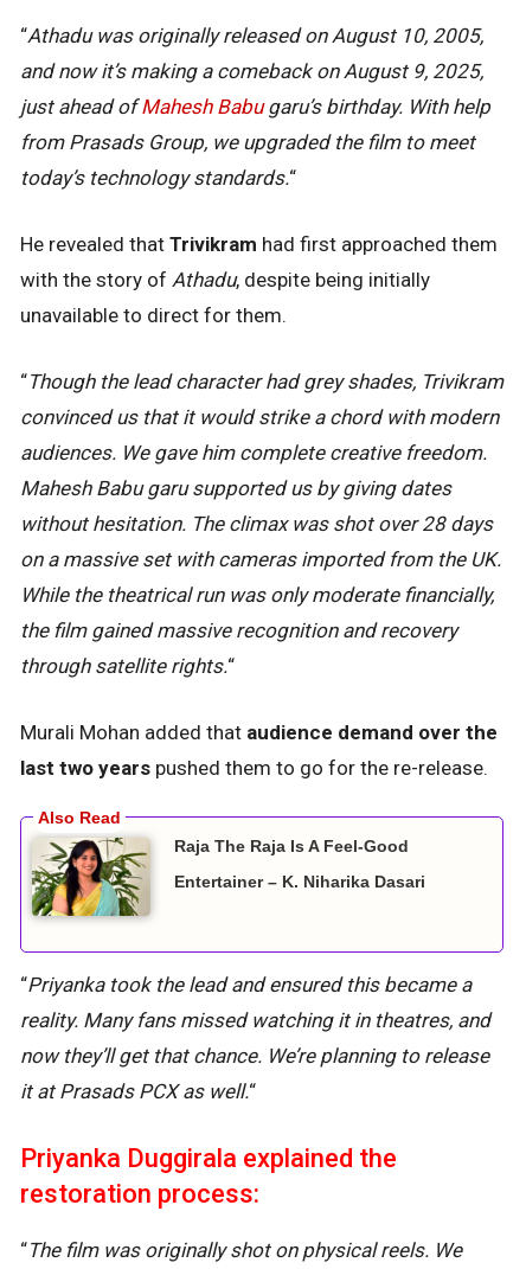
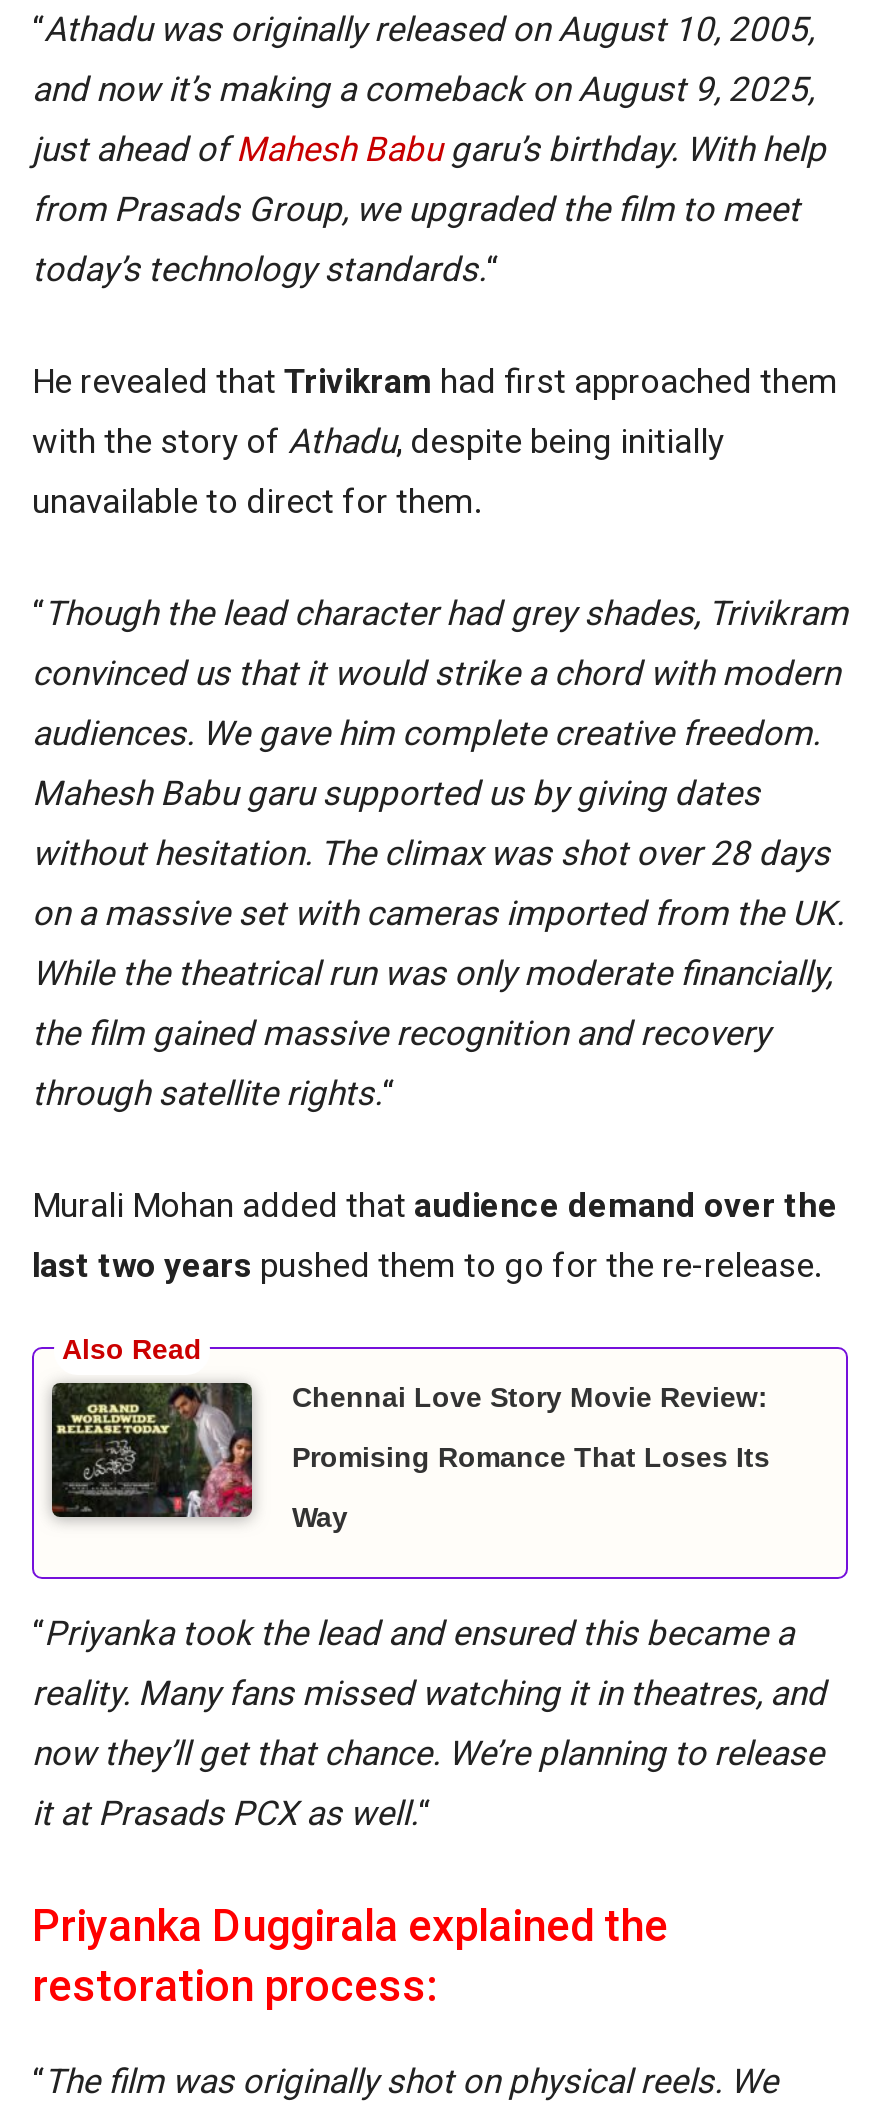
[31,836,425,917] [image] | Raja The Raja Is A Feel-Good | Entertainer – K. Niharika Dasari -> [50,1380,770,1533] [image] | Chennai Love Story Movie Review: | Promising Romance That Loses Its | Way

